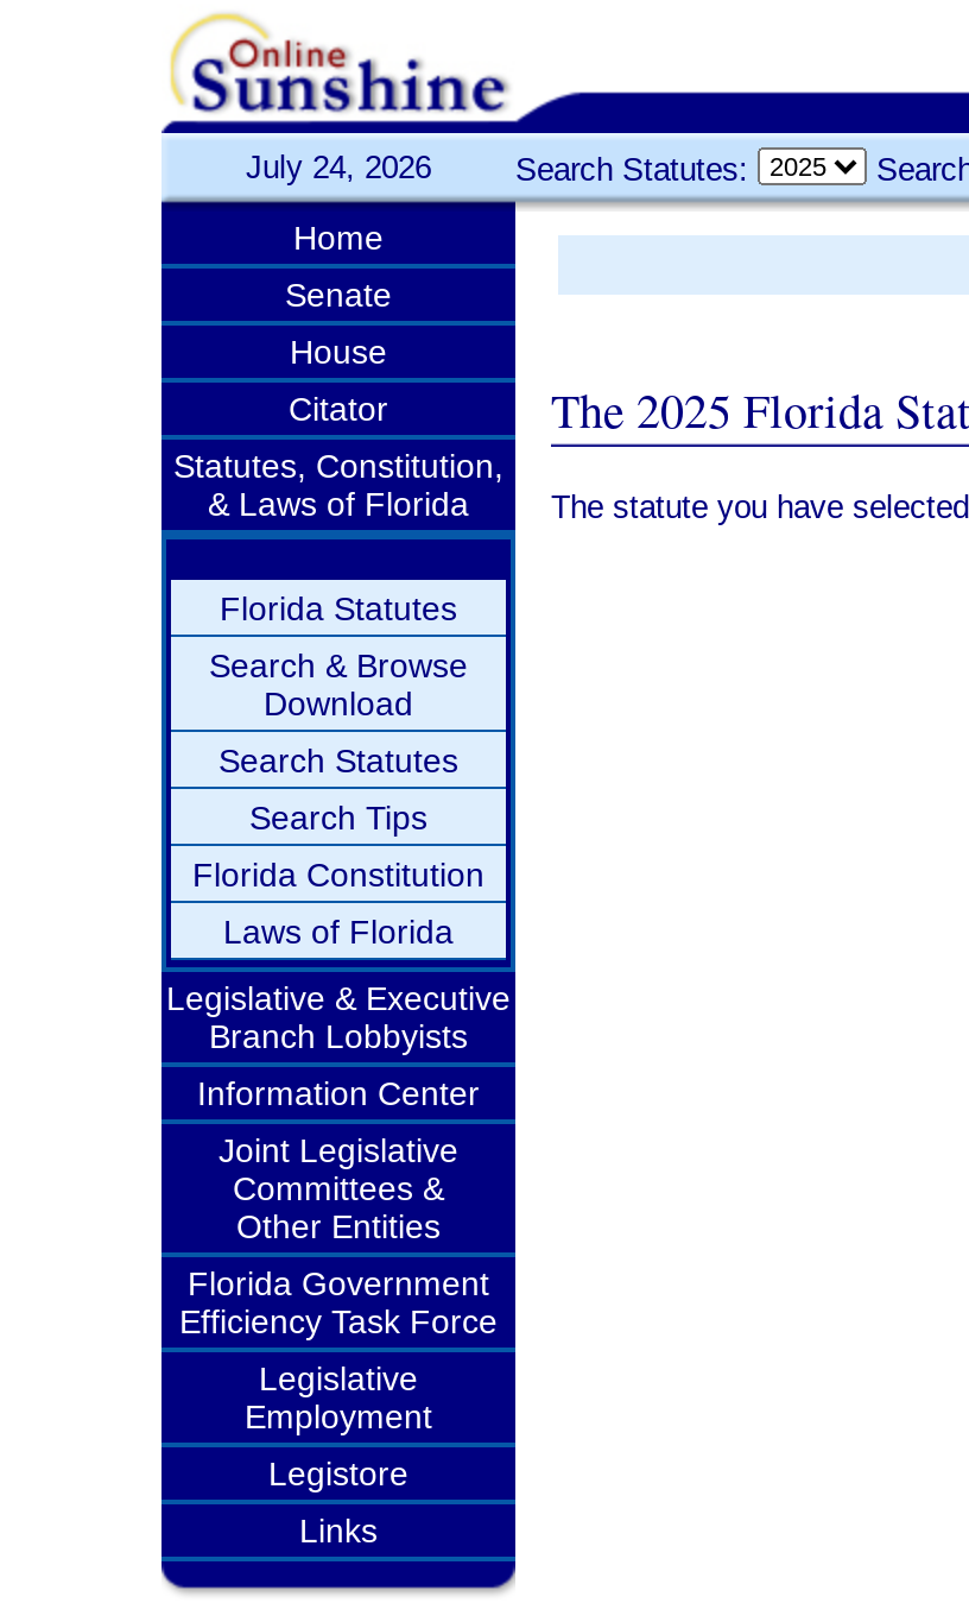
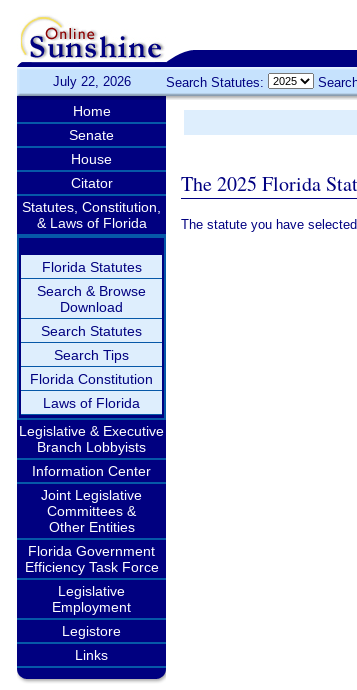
[246,150,431,185] July 24, 2026 -> [52,74,130,89] July 22, 2026

